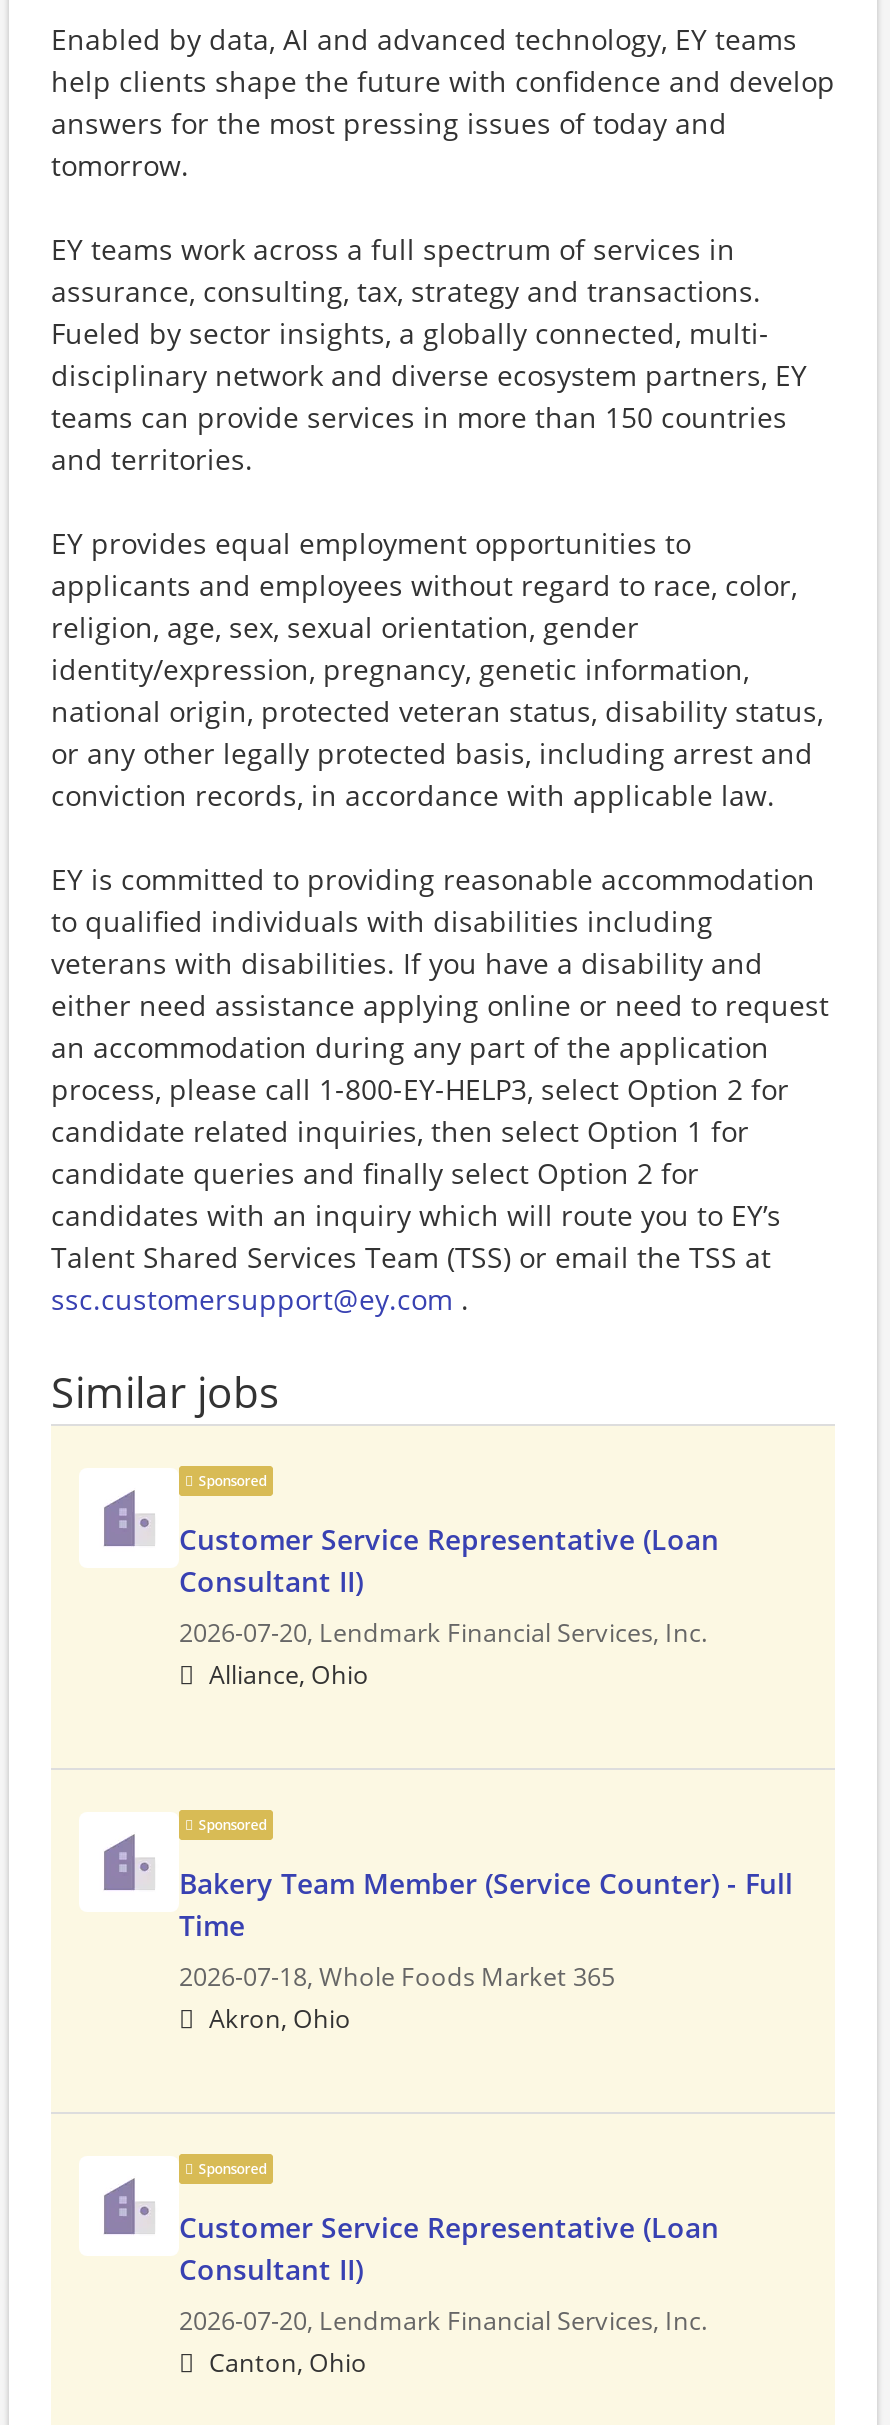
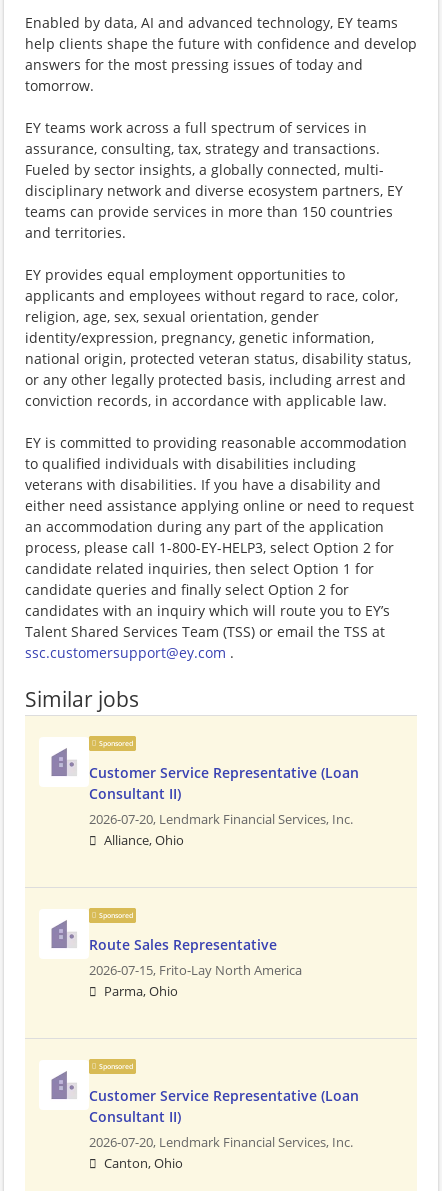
[179,1864,793,2036] Bakery Team Member (Service Counter) - Full | Time | 2026-07-18, Whole Foods Market 365 | Akron, Ohio -> [89,935,302,1000] Route Sales Representative | 2026-07-15, Frito-Lay North America | Parma, Ohio

